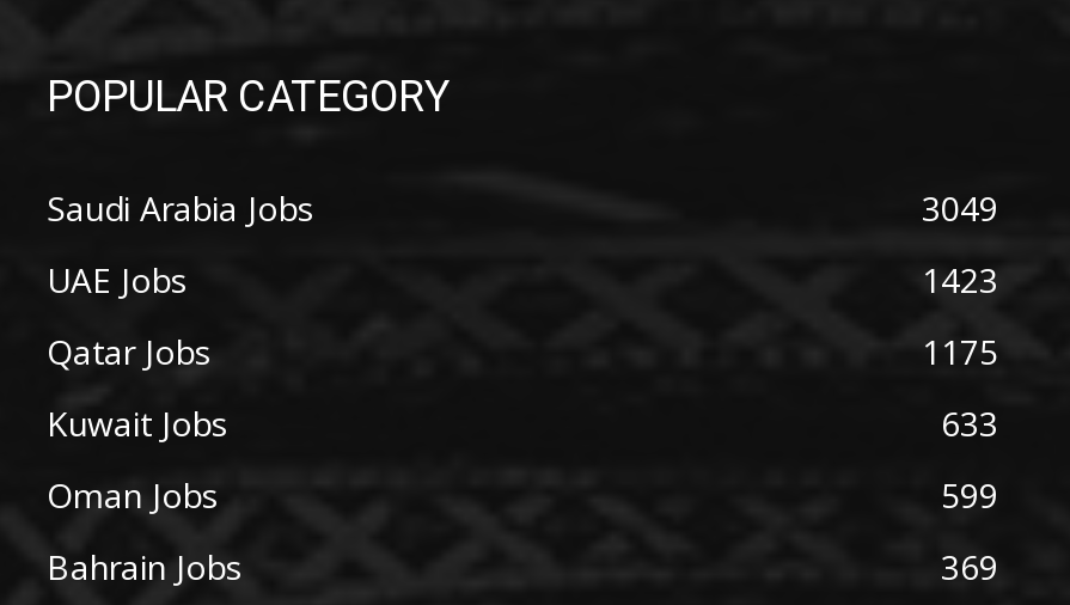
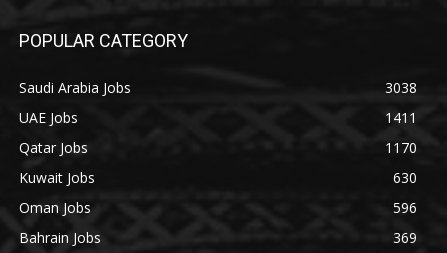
[922,186,998,231] 3049 -> [385,78,417,97] 3038
[922,258,998,303] 1423 -> [385,108,417,127] 1411
[922,330,998,375] 1175 -> [385,138,417,157] 1170
[941,401,998,447] 633 -> [393,168,417,187] 630
[941,473,998,518] 599 -> [393,198,417,217] 596

